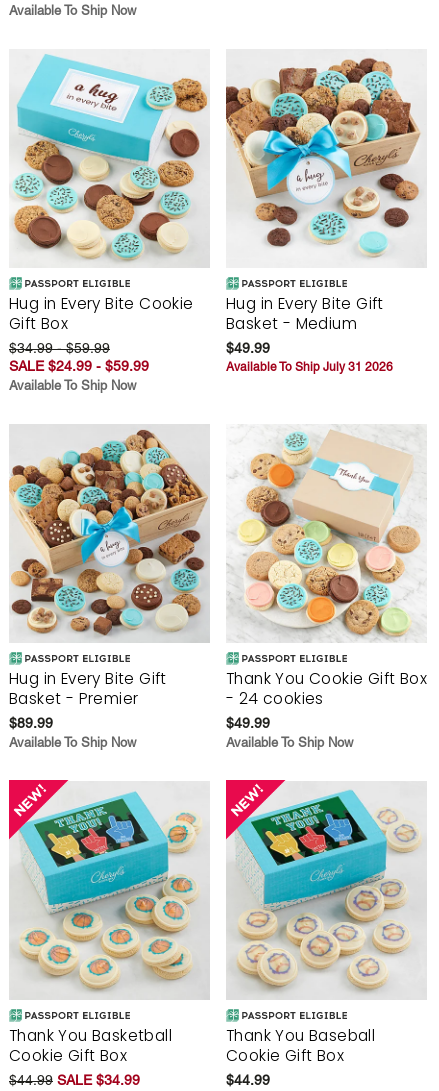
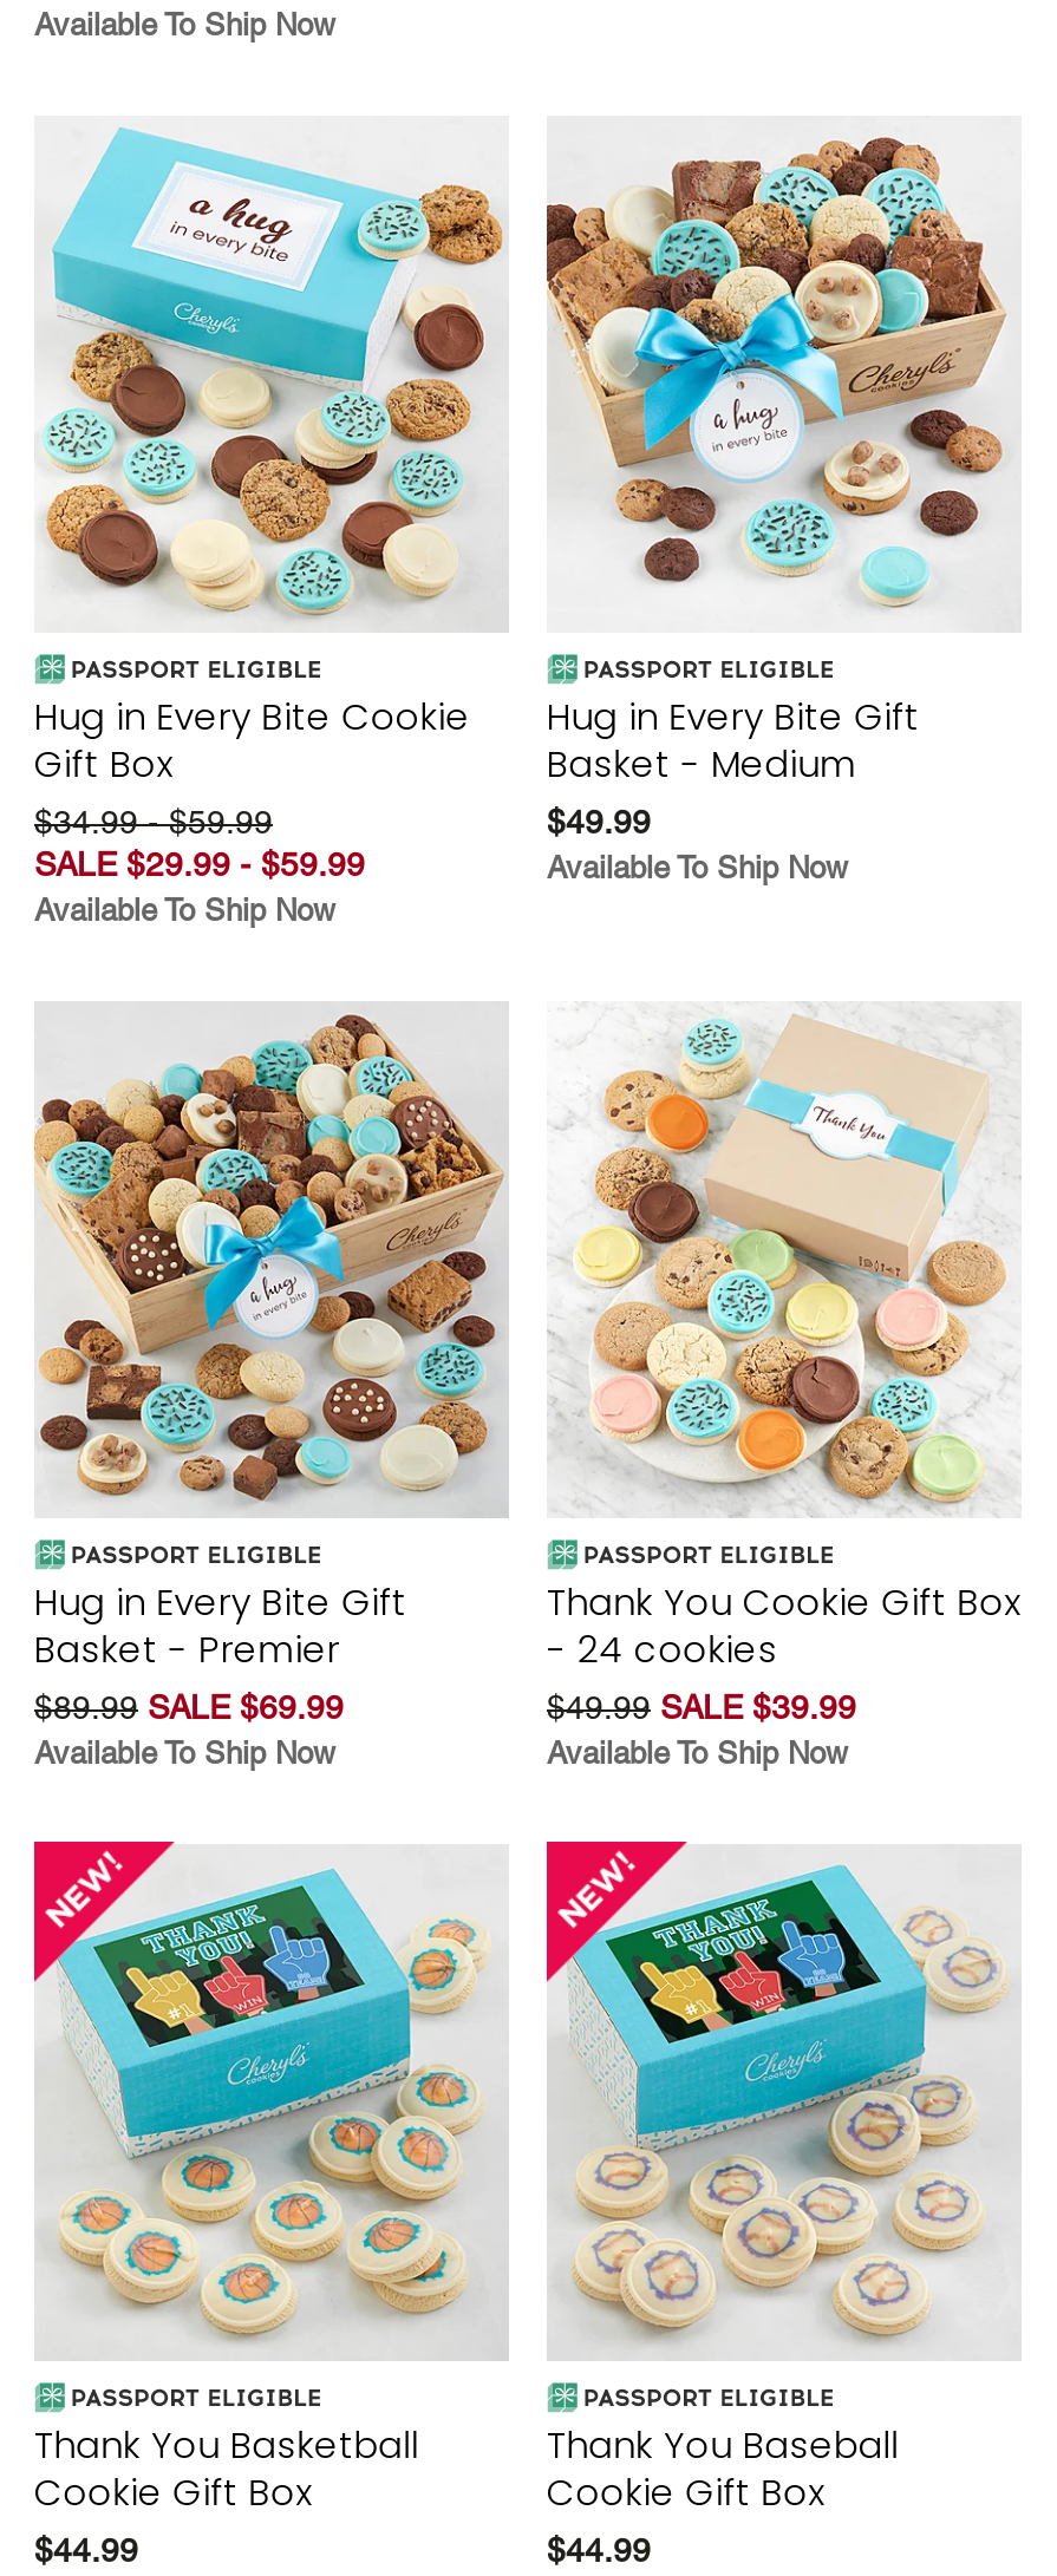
[9,358,149,374] SALE $24.99 - $59.99 -> [34,845,365,883] SALE $29.99 - $59.99
[226,360,393,374] Available To Ship July 31 2026 -> [547,850,847,885] Available To Ship Now
[9,715,53,731] $89.99 -> [34,1688,344,1726] $89.99 SALE $69.99
[226,715,270,731] $49.99 -> [547,1688,856,1726] $49.99 SALE $39.99
[9,1072,140,1088] $44.99 SALE $34.99 -> [34,2532,138,2570] $44.99

